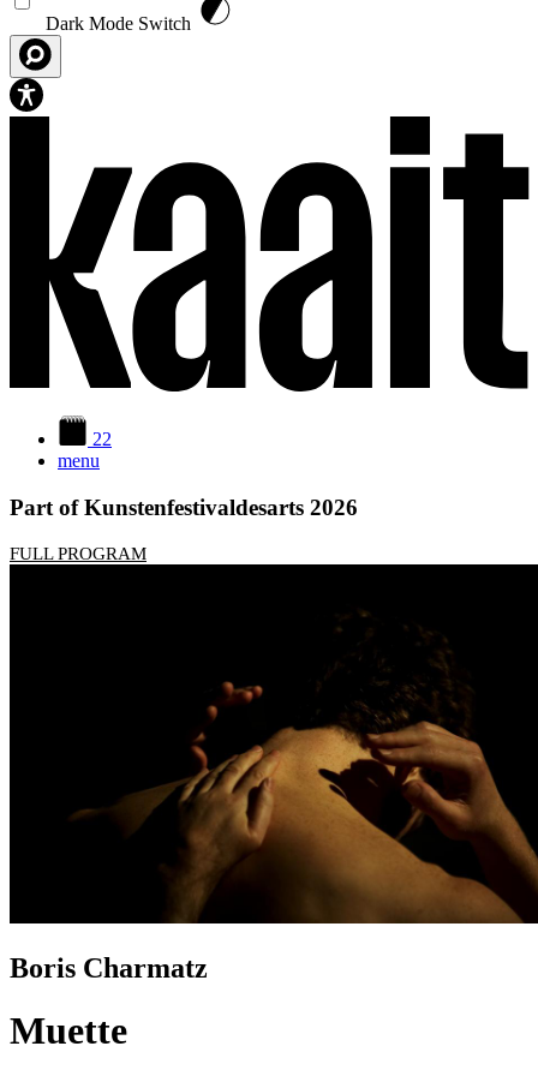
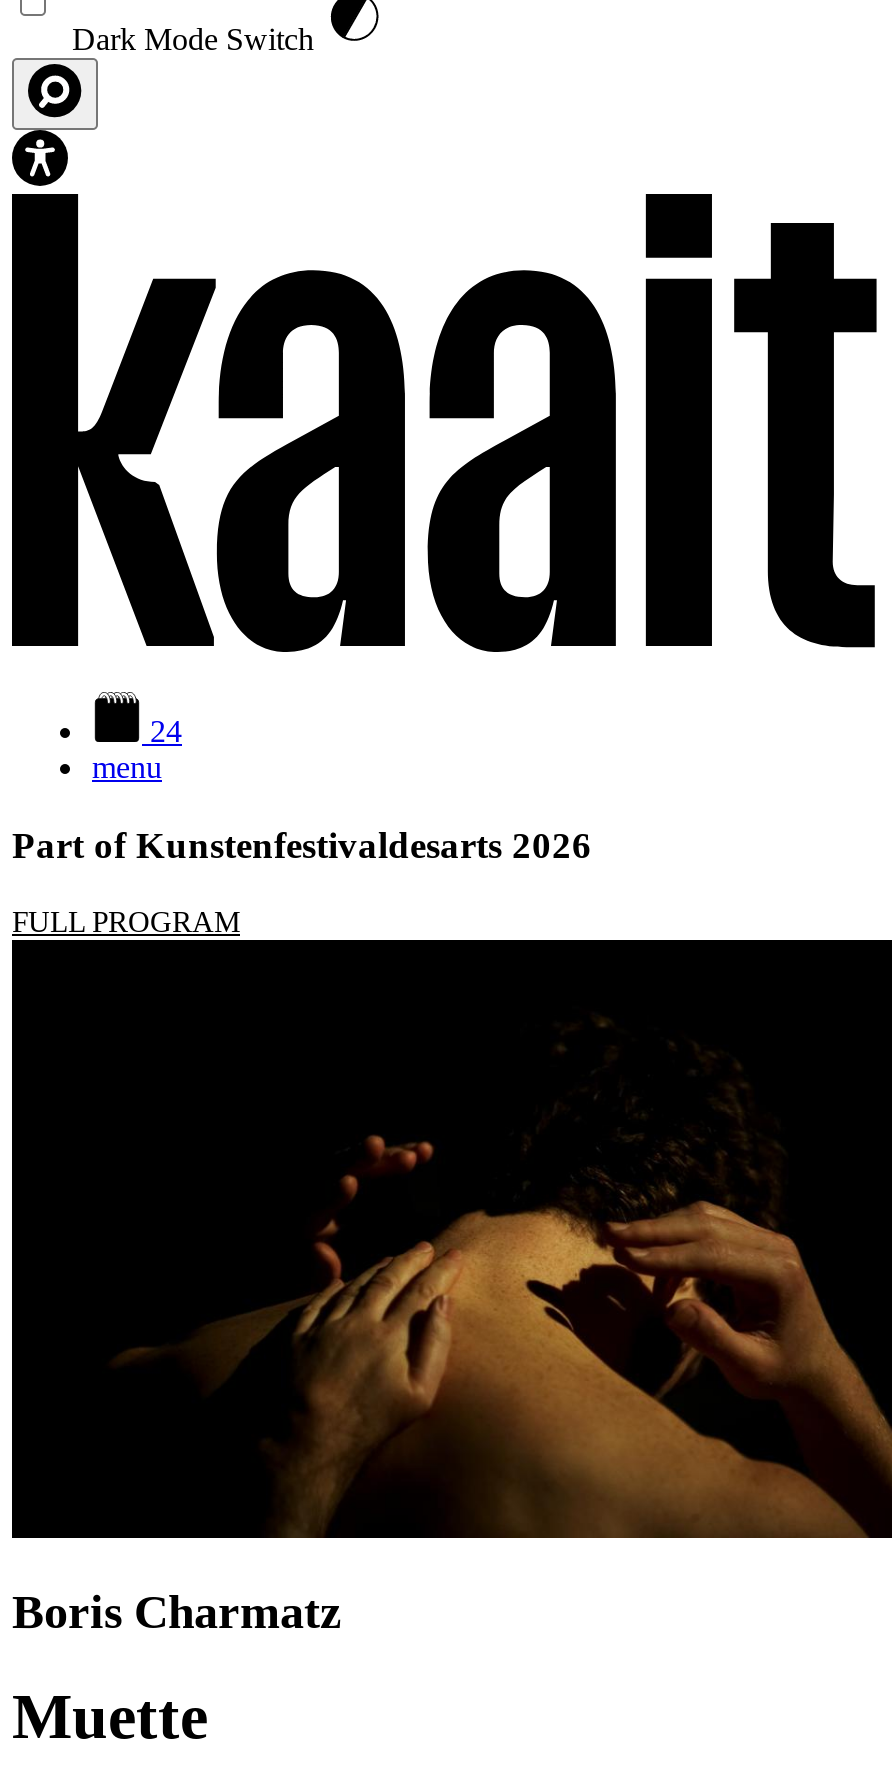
[92,429,112,449] 22 -> [150,714,182,748] 24

